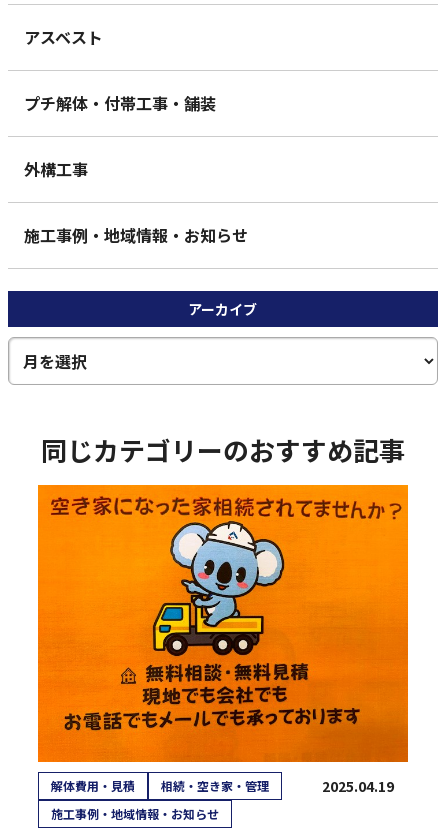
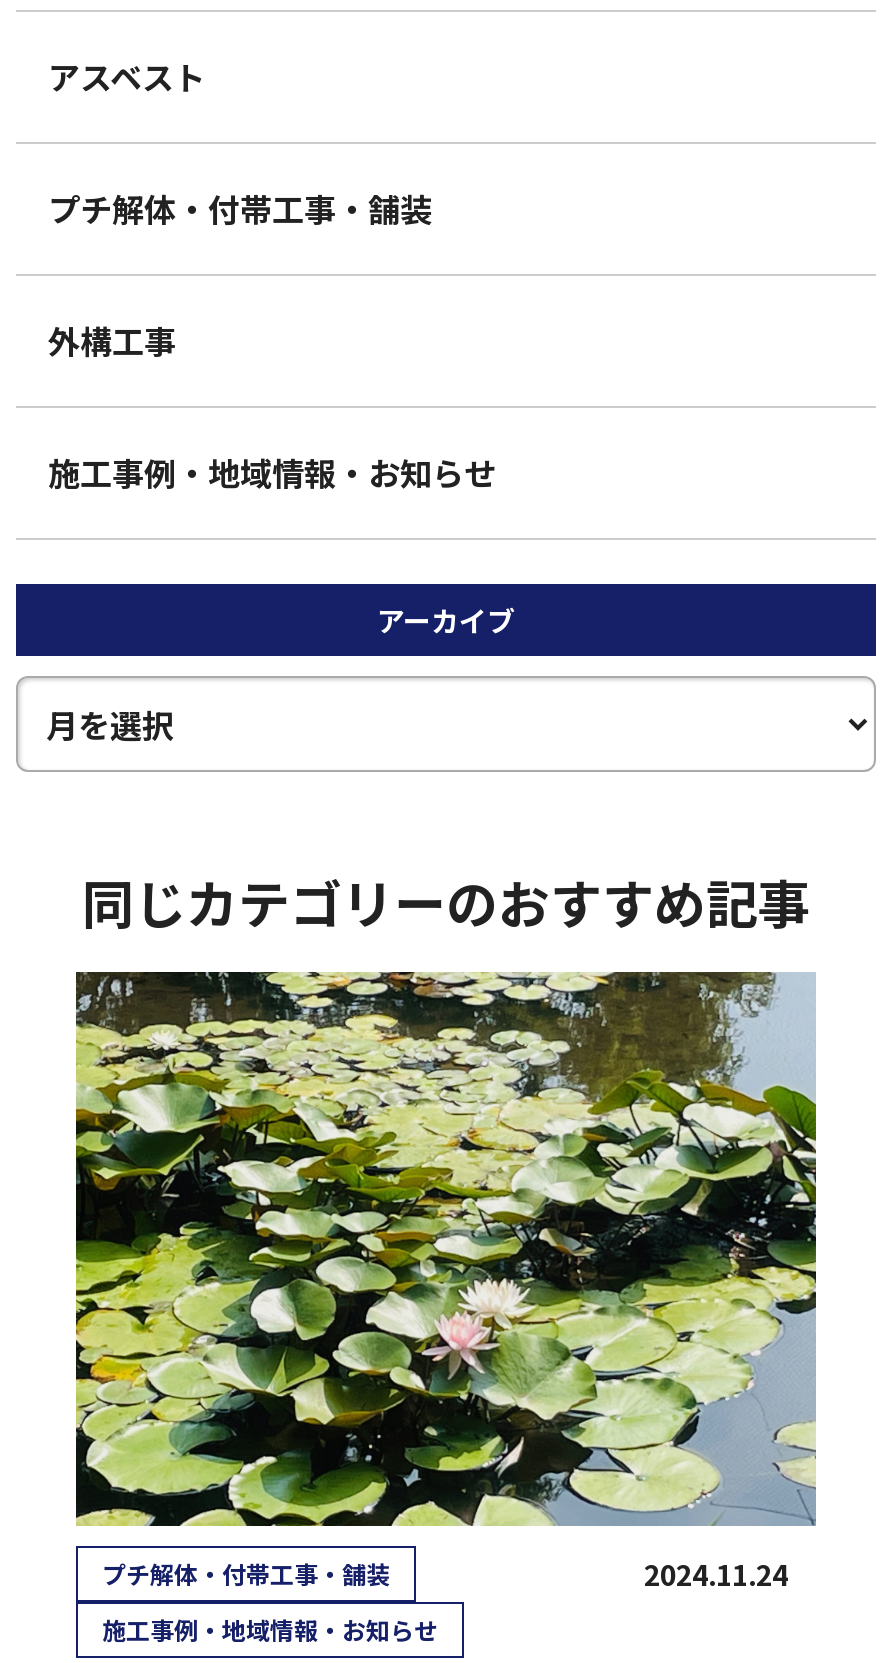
[37,484,409,796] [image] | 2025.04.19 -> [74,970,818,1594] [image] | 2024.11.24
[51,777,269,794] 解体費用・見積 | 相続・空き家・管理 -> [102,1556,390,1590] プチ解体・付帯工事・舗装

